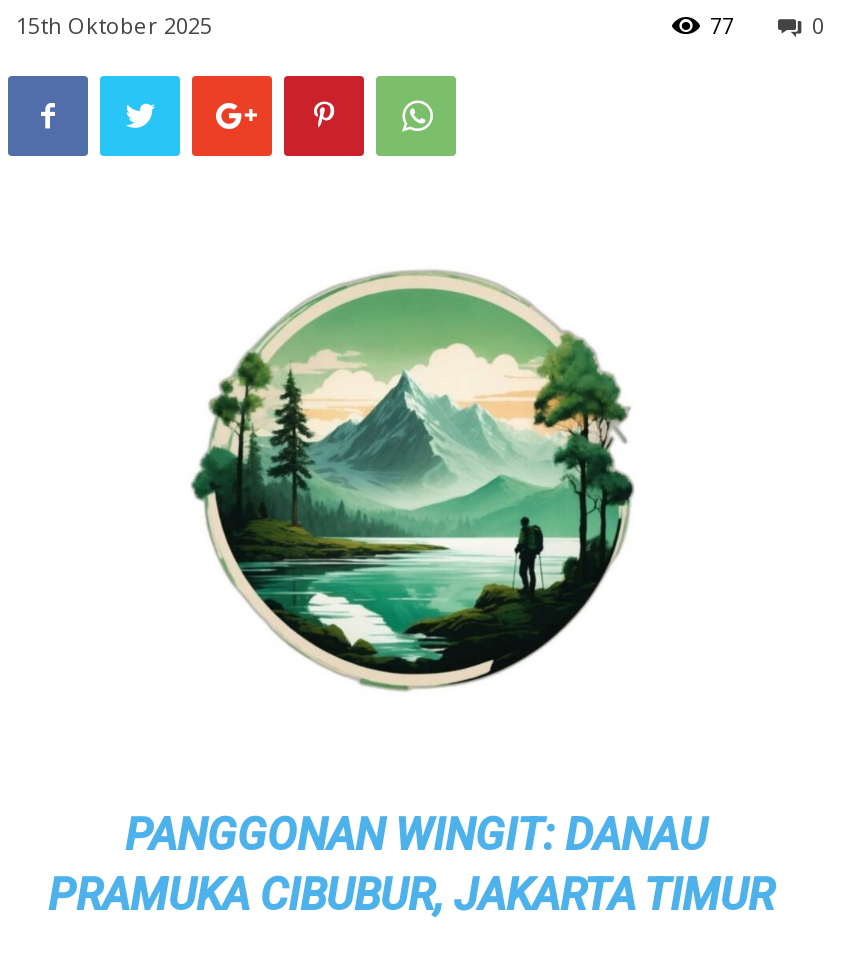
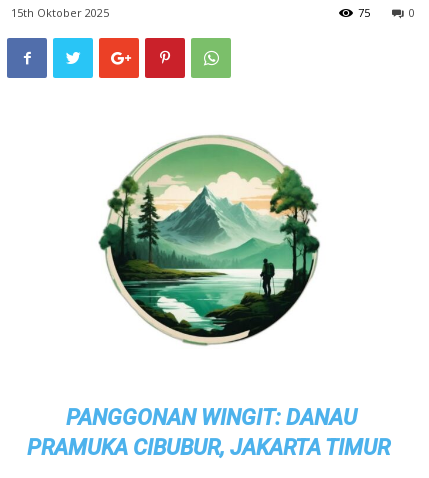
[710,10,734,40] 77 -> [358,5,370,20] 75

